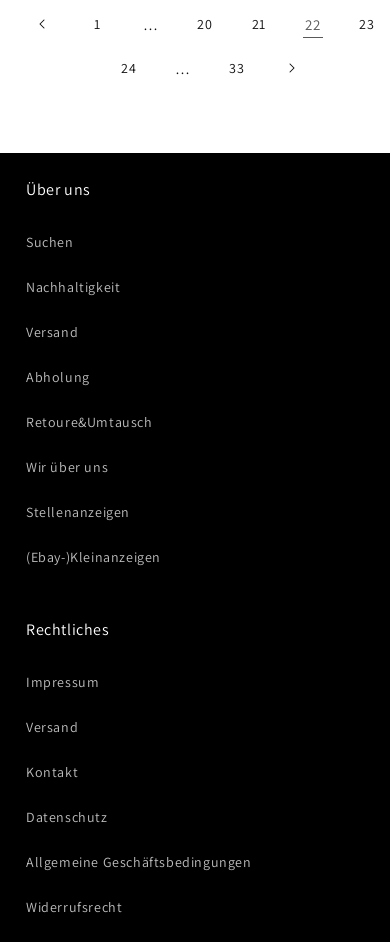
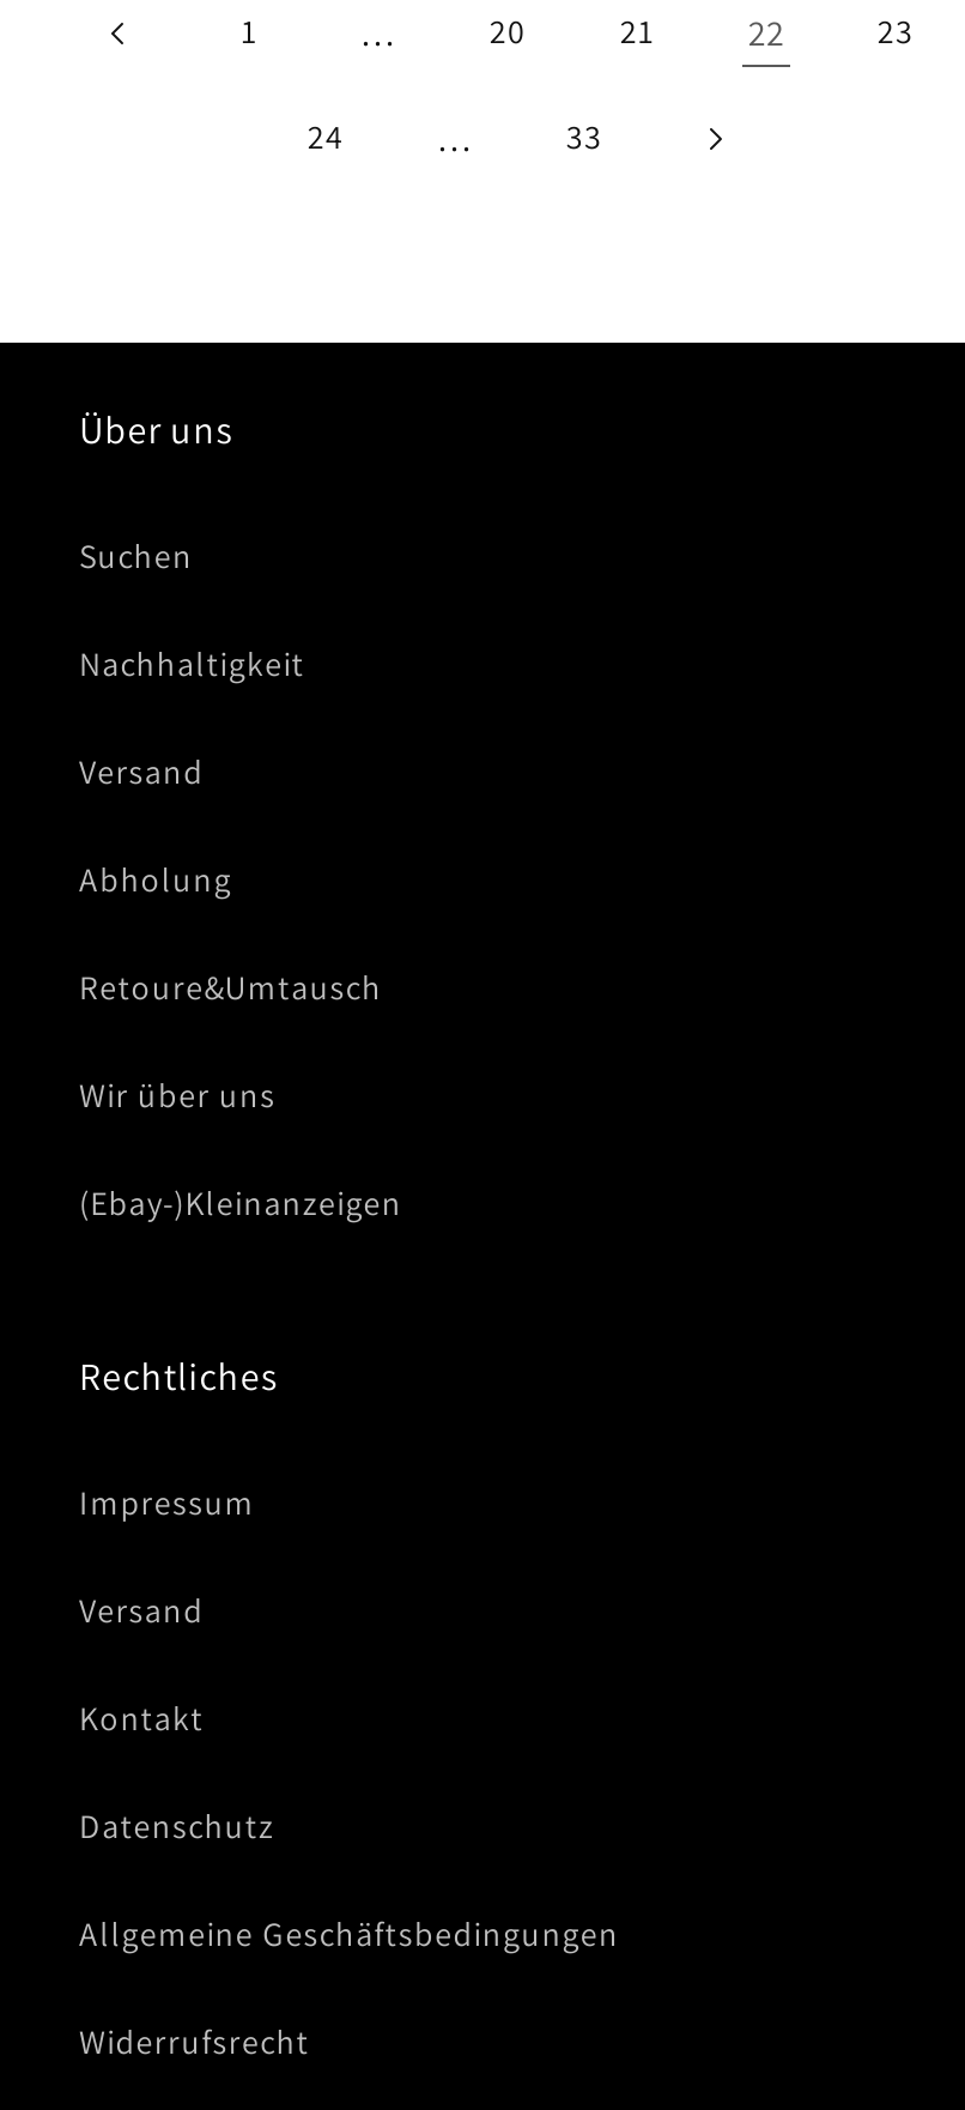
[26,503,130,521] Stellenanzeigen -> none

